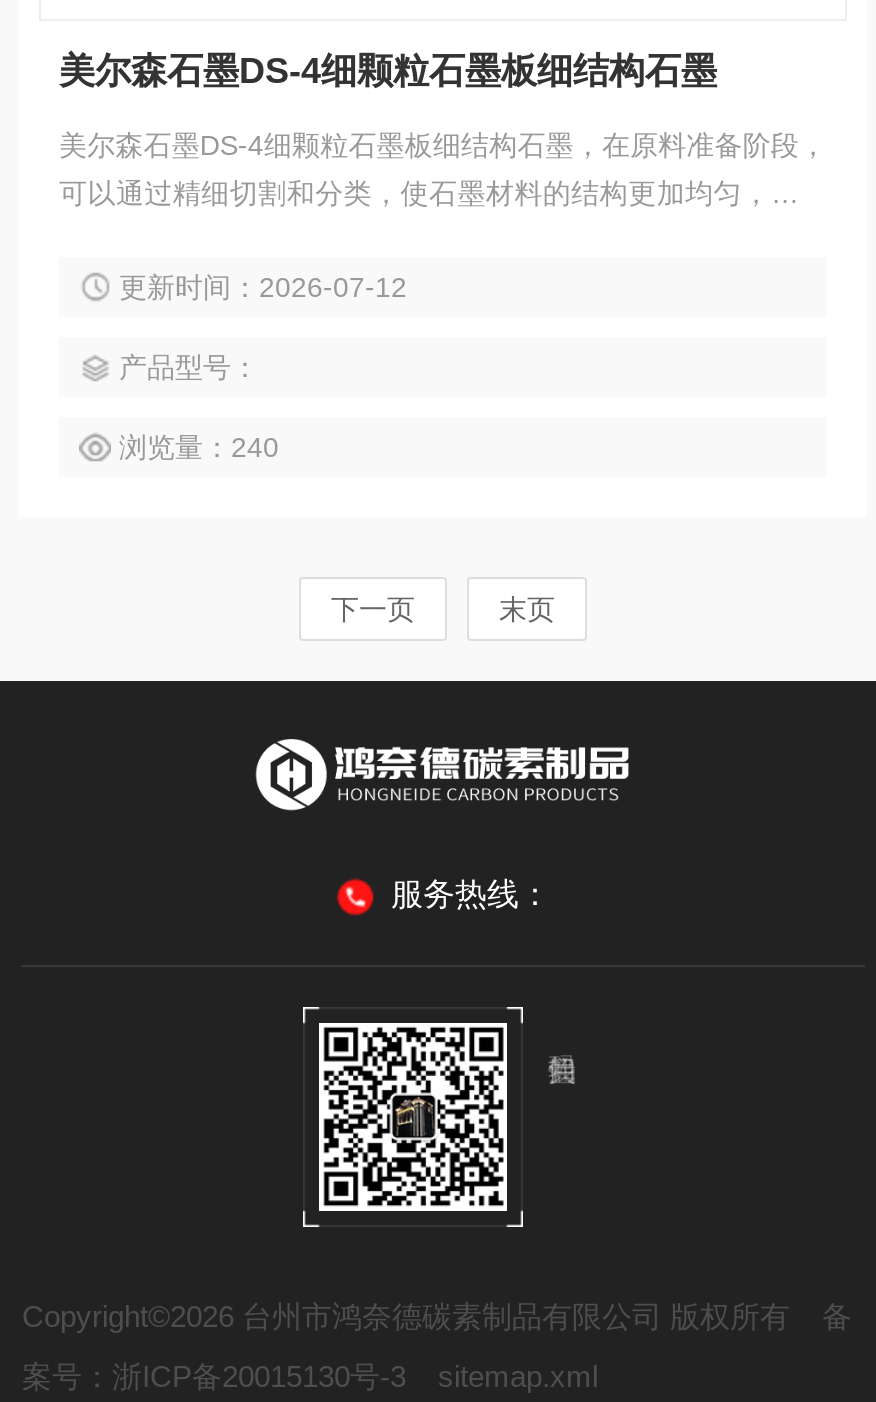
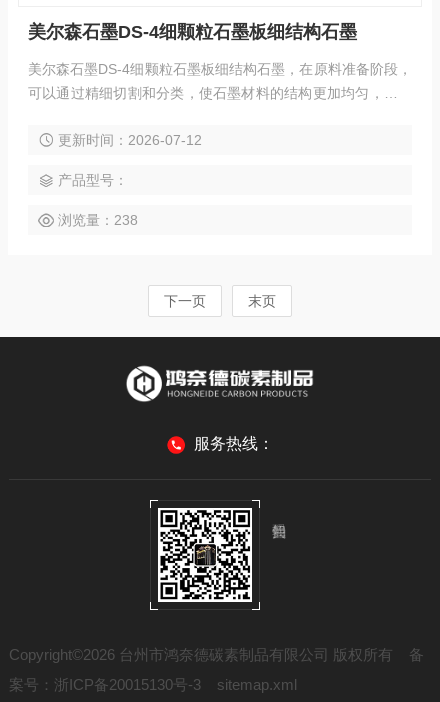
[119,431,279,463] 浏览量：240 -> [58,212,138,228] 浏览量：238

